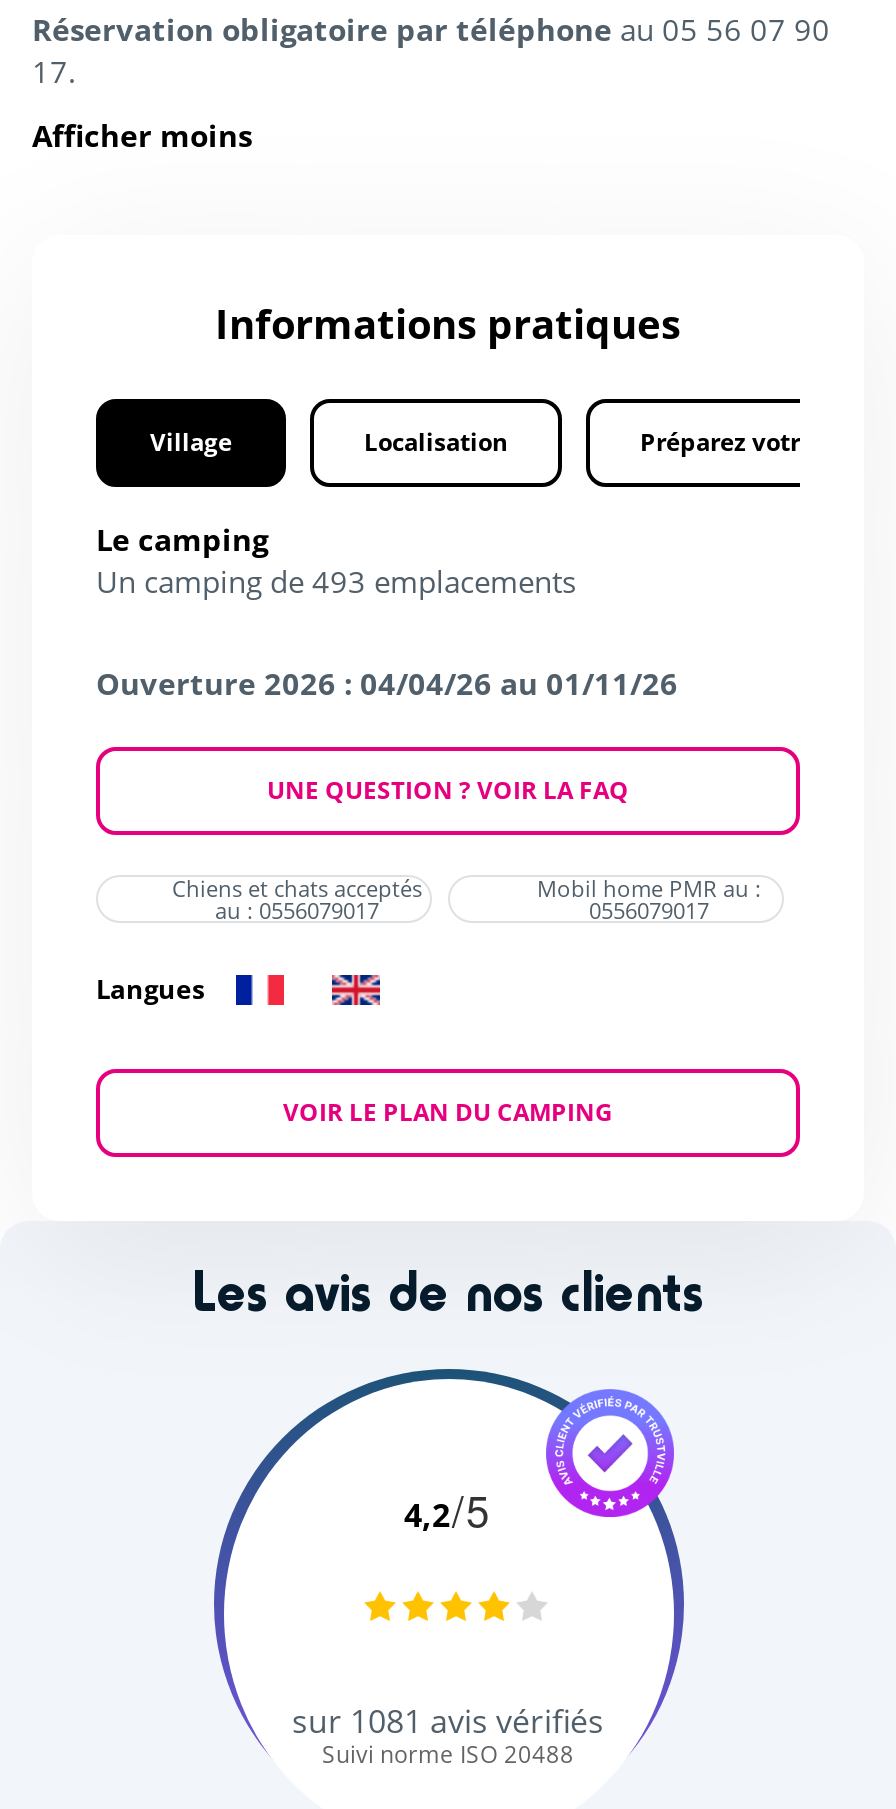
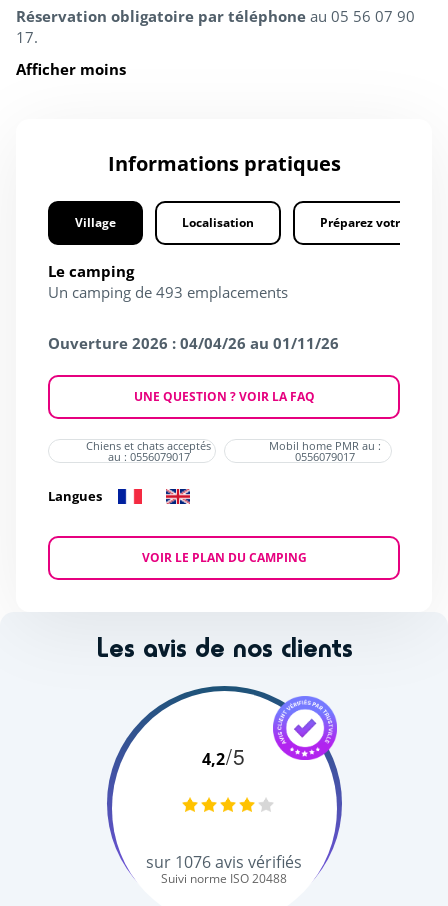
[292,1699,604,1743] sur 1081 avis vérifiés -> [146,851,302,873] sur 1076 avis vérifiés

